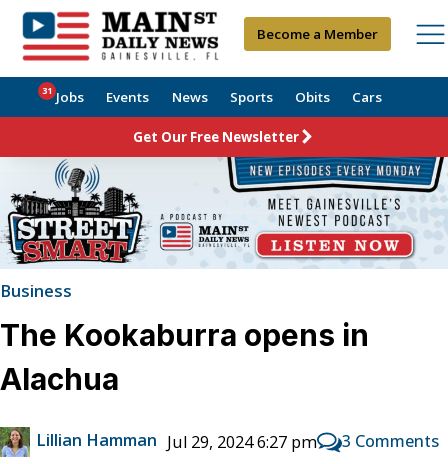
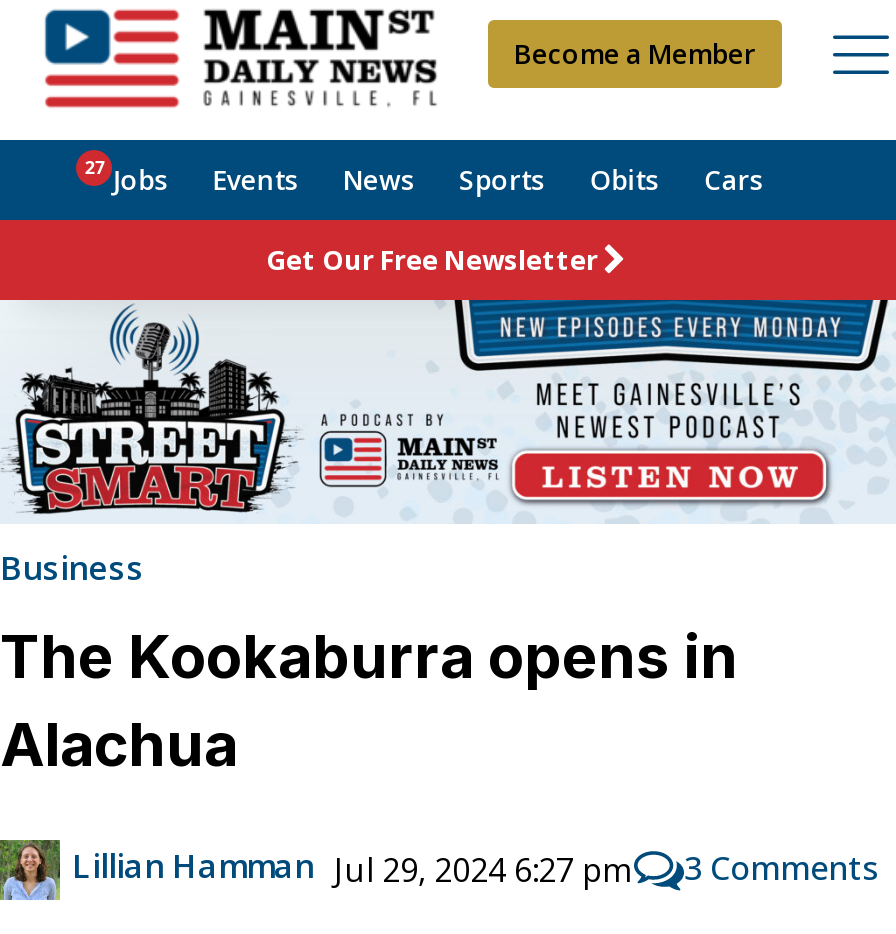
[42,84,382,106] 31 Jobs Events News Sports Obits Cars -> [85,154,764,198] 27 Jobs Events News Sports Obits Cars

